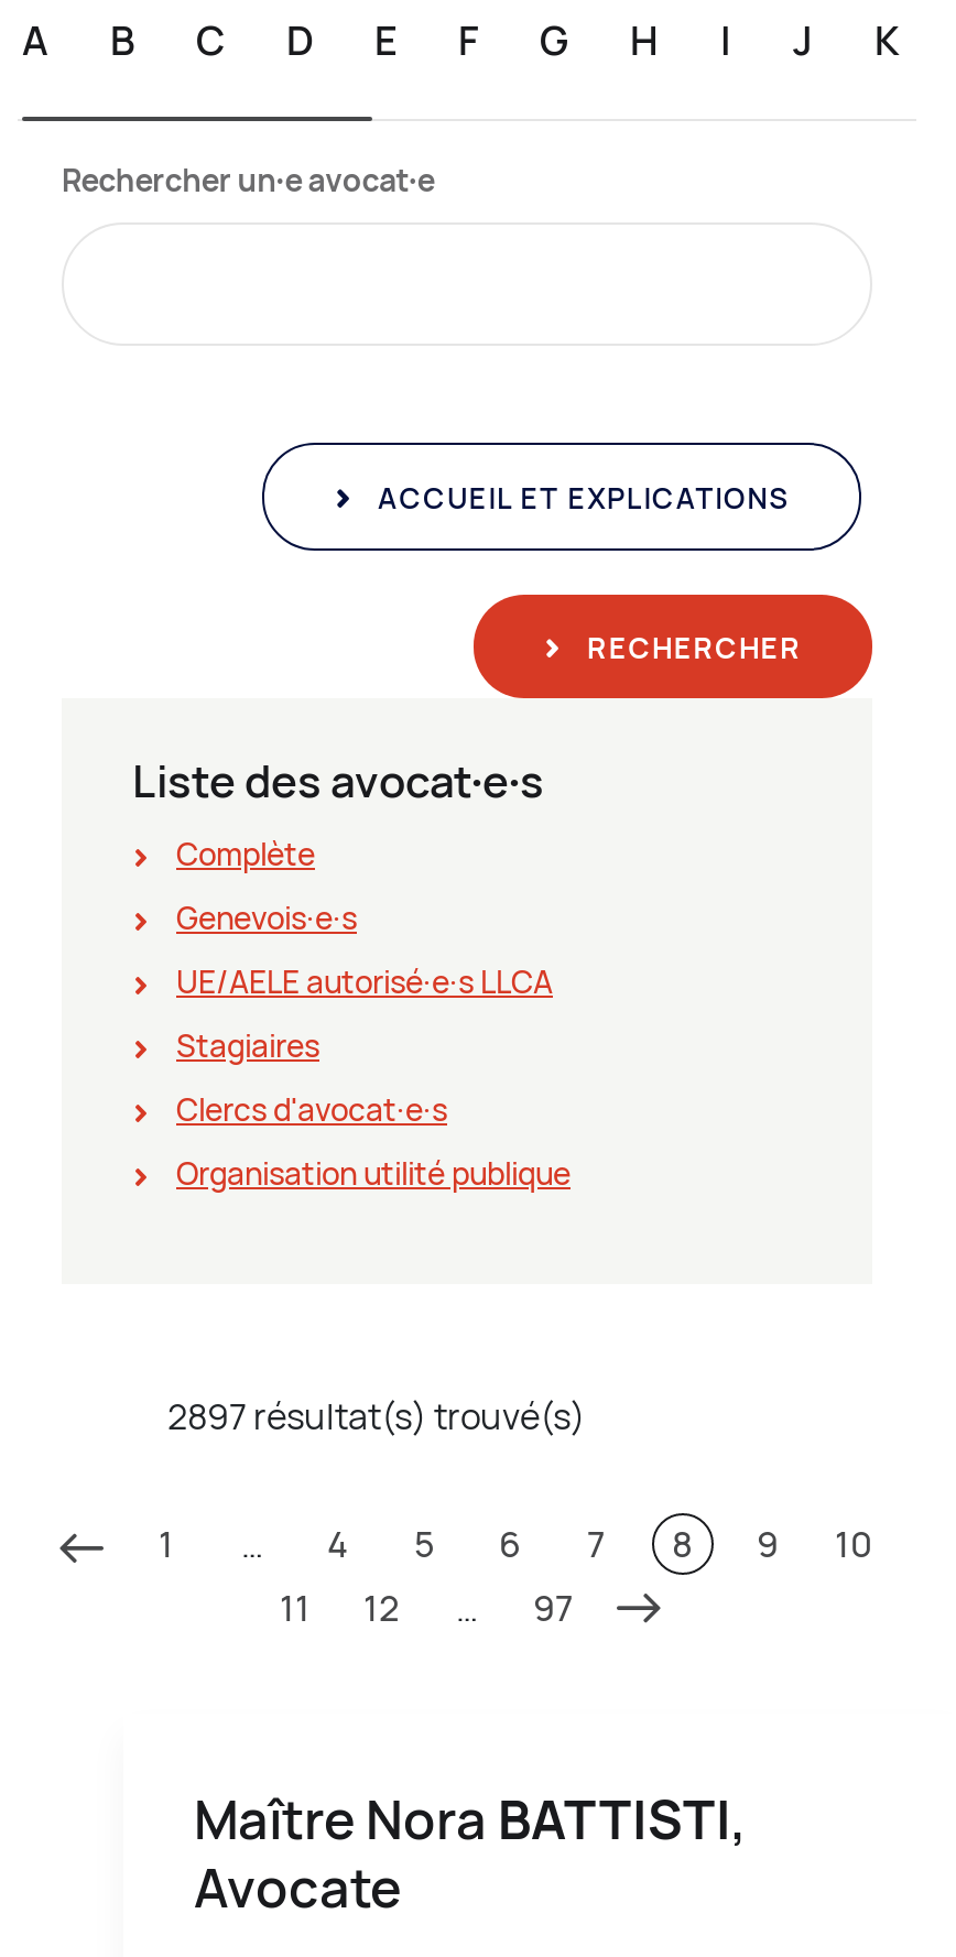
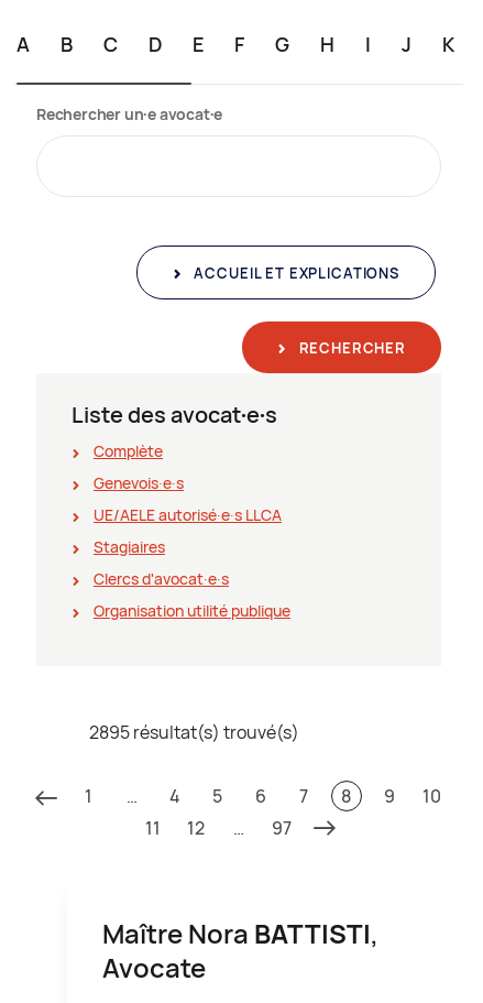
[167,1392,586,1440] 2897 résultat(s) trouvé(s) -> [89,720,299,744] 2895 résultat(s) trouvé(s)

